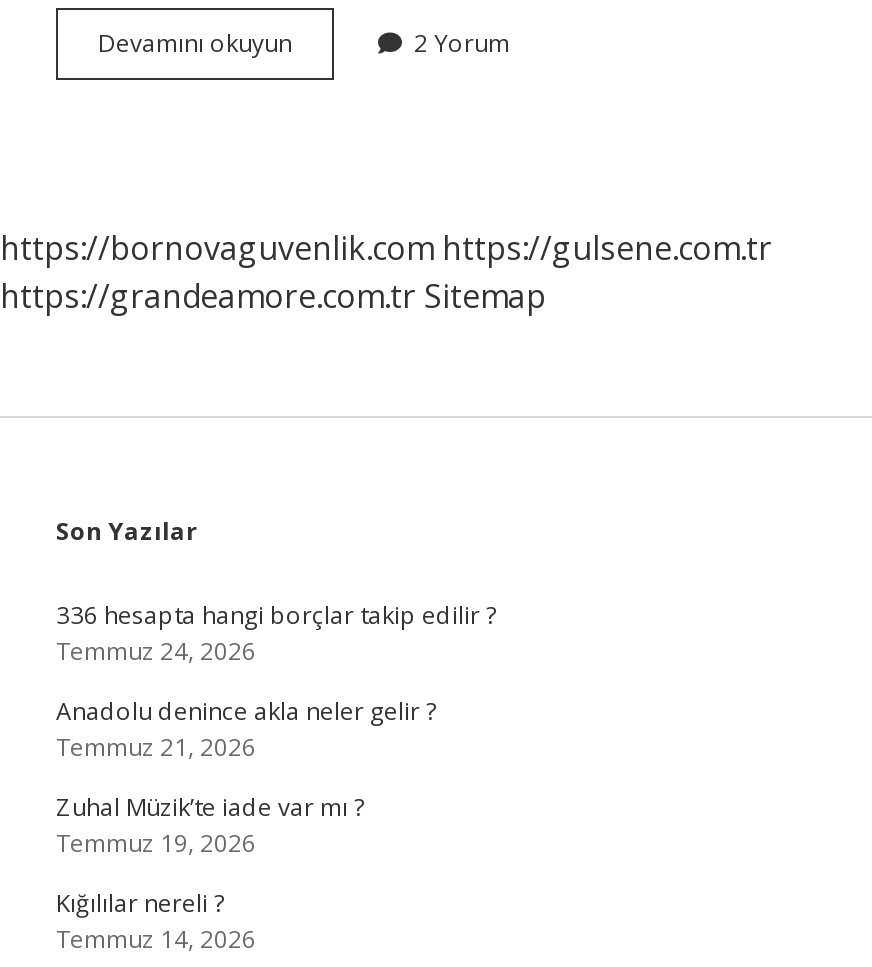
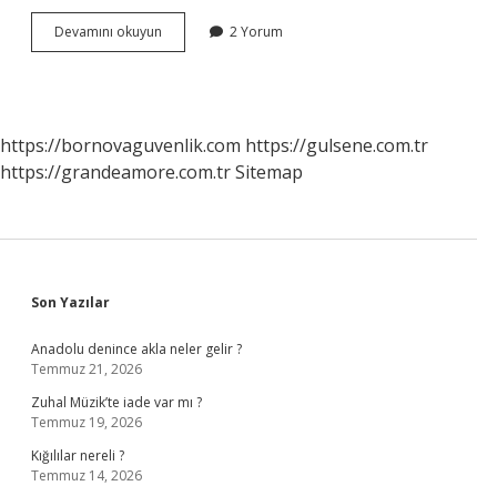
[56,598,496,668] 336 hesapta hangi borçlar takip edilir ? | Temmuz 24, 2026 -> none

